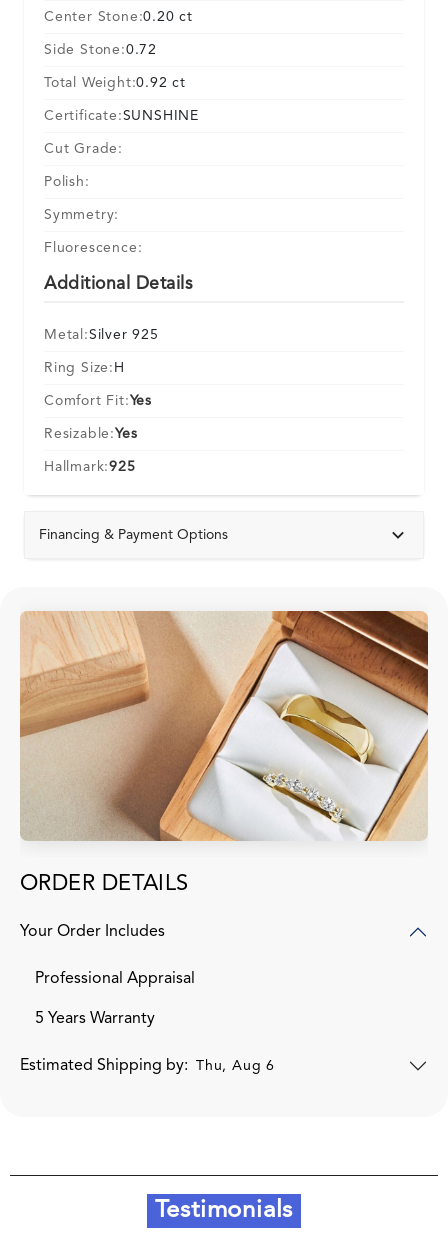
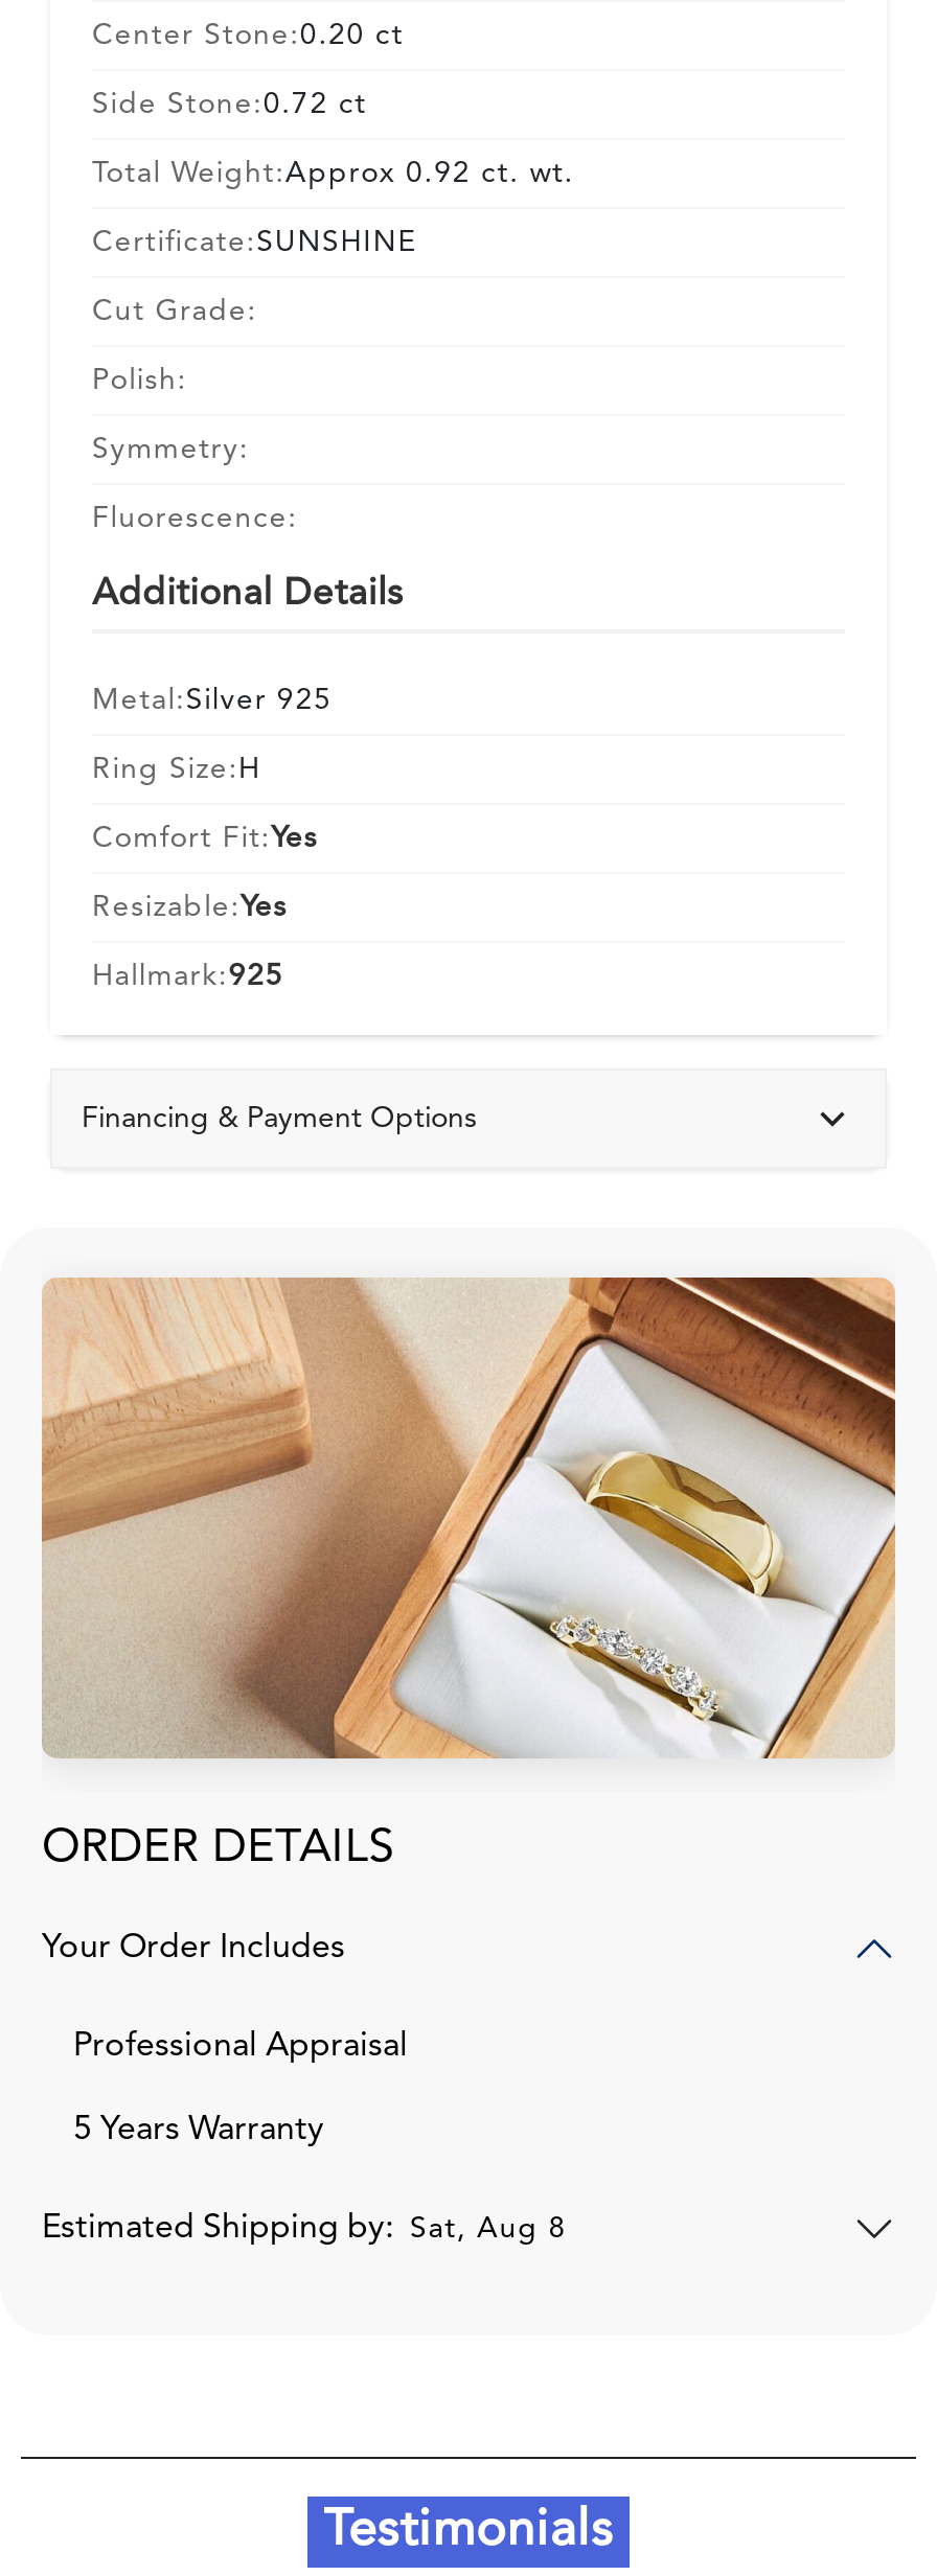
[44,43,157,57] Side Stone: 0.72 -> [92,90,367,119] Side Stone: 0.72 ct
[44,76,186,90] Total Weight:0.92 ct -> [92,159,574,188] Total Weight:Approx 0.92 ct. wt.
[20,1057,275,1073] Estimated Shipping by: Thu, Aug 6 -> [42,2211,567,2245] Estimated Shipping by: Sat, Aug 8

